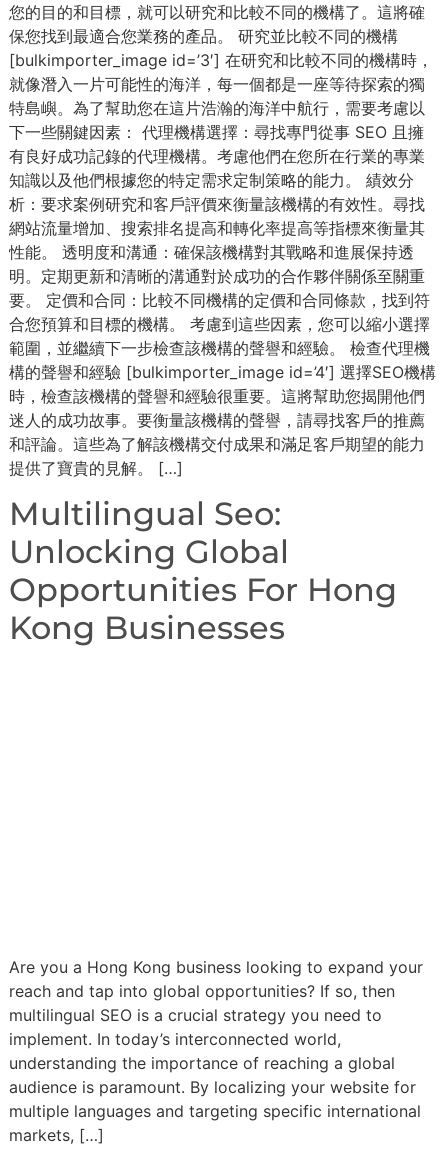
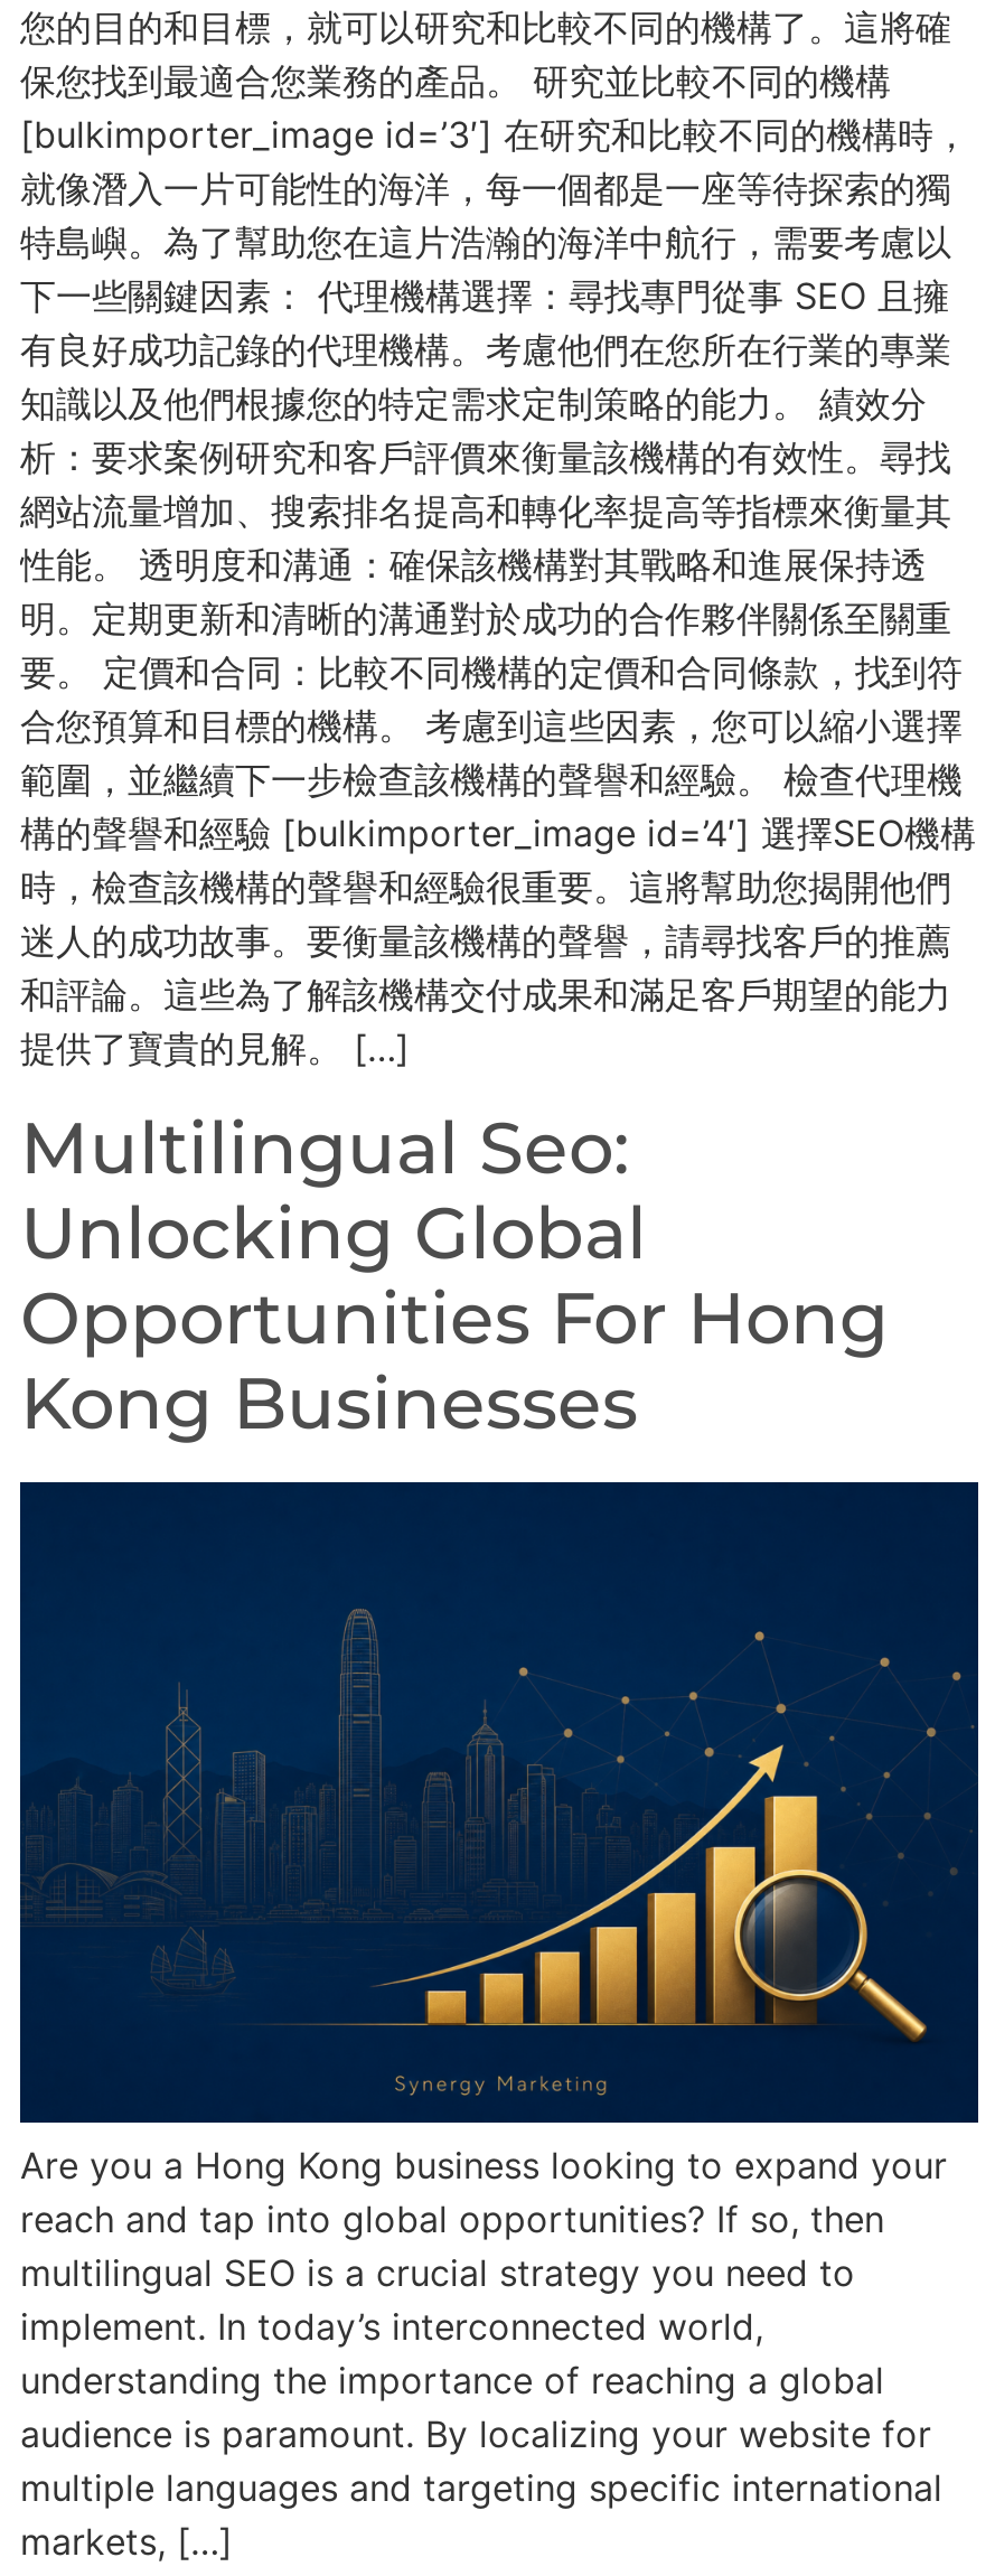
none -> [18,1478,980,2125] [image]

